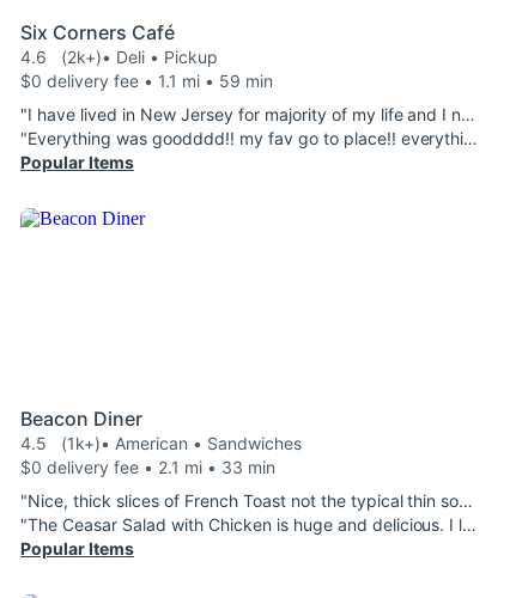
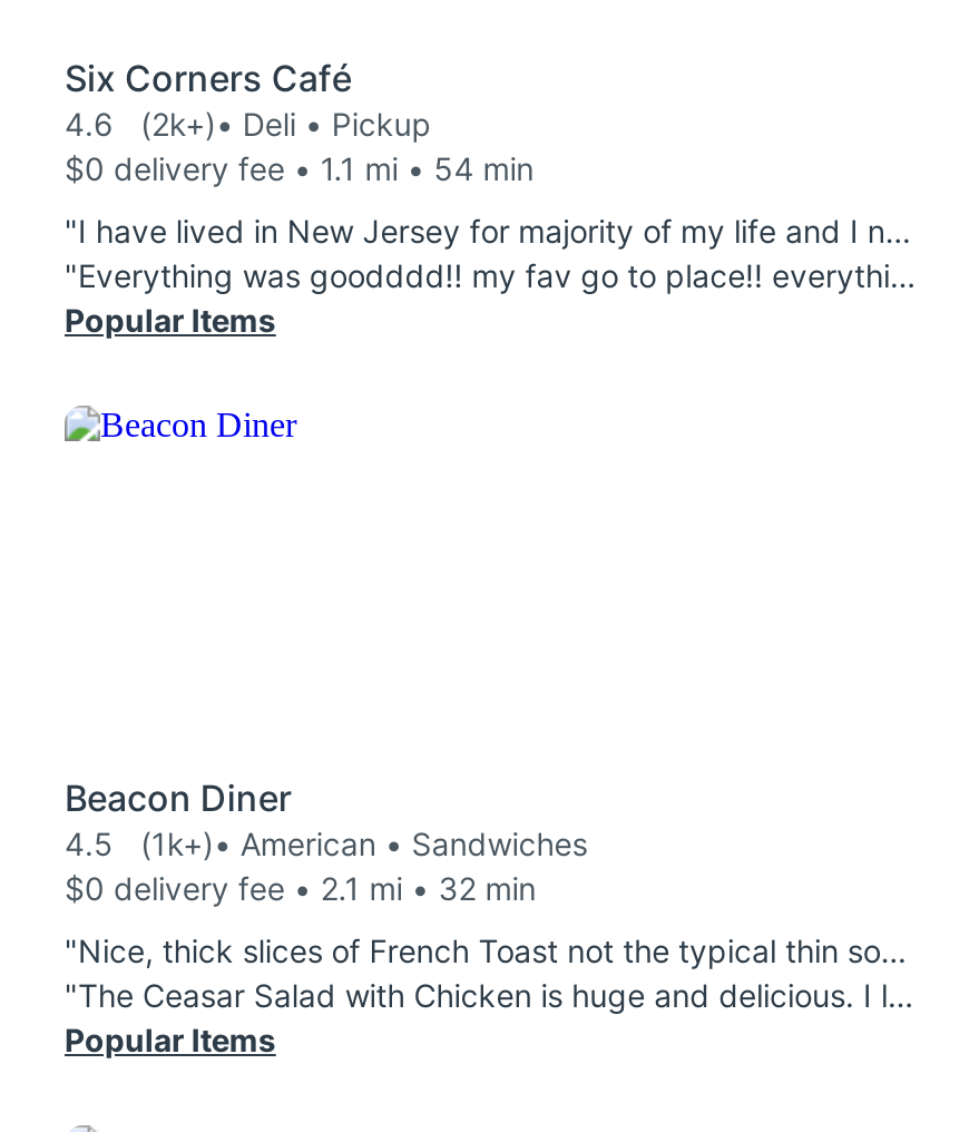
[20,71,273,91] $0 delivery fee • 1.1 mi • 59 min -> [65,149,534,187] $0 delivery fee • 1.1 mi • 54 min
[20,457,275,477] $0 delivery fee • 2.1 mi • 33 min -> [65,869,536,907] $0 delivery fee • 2.1 mi • 32 min

